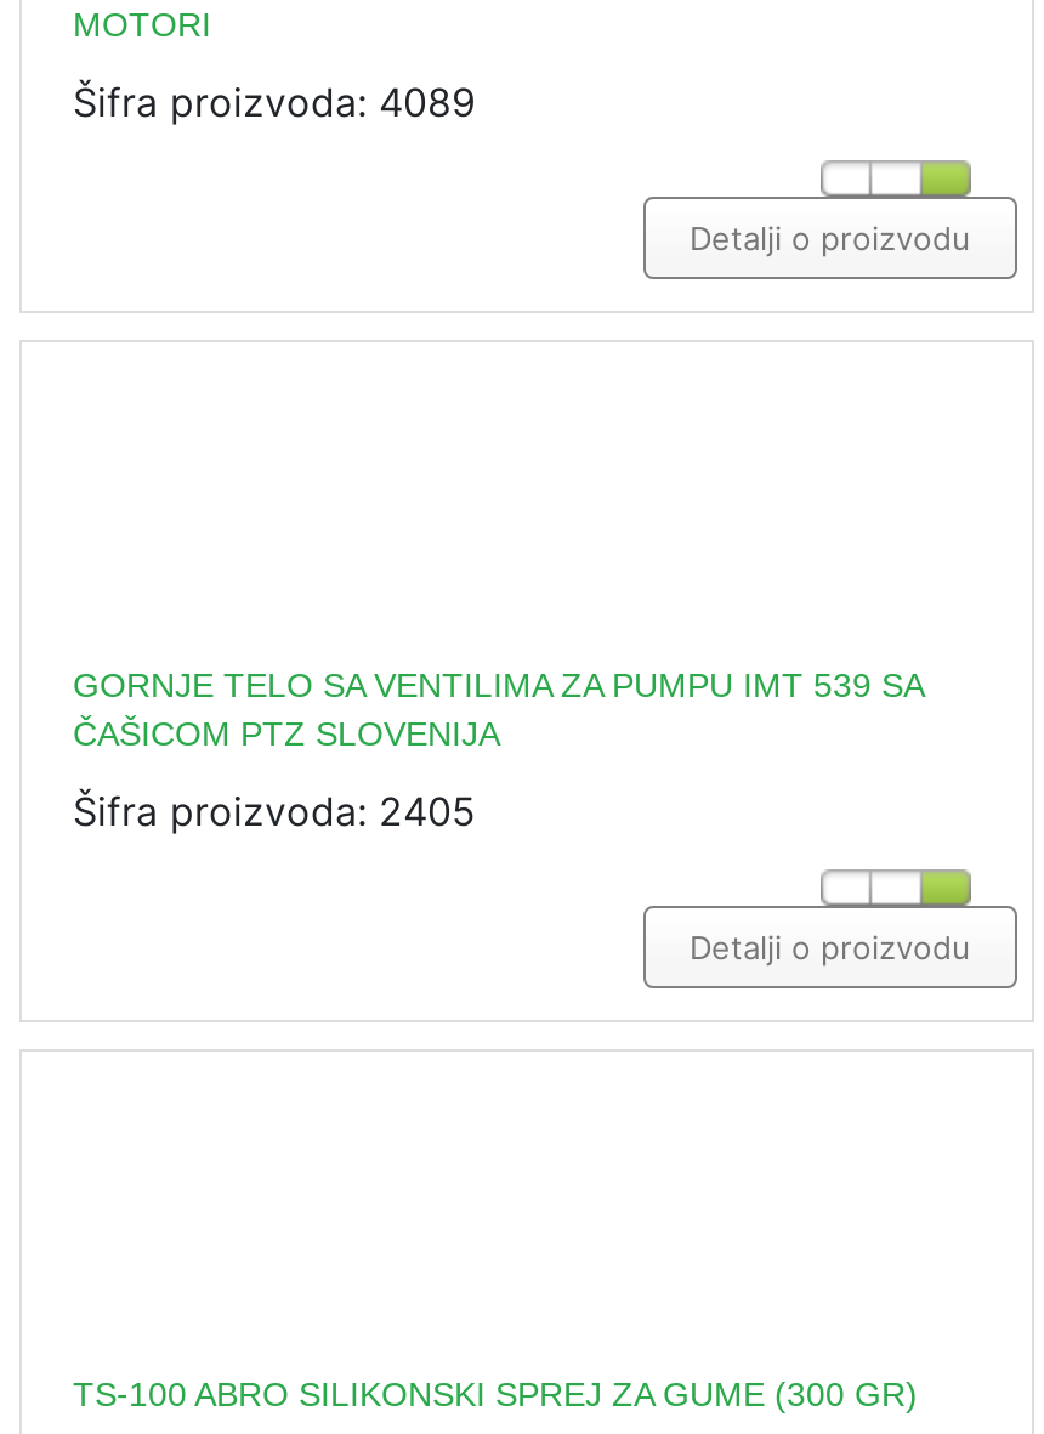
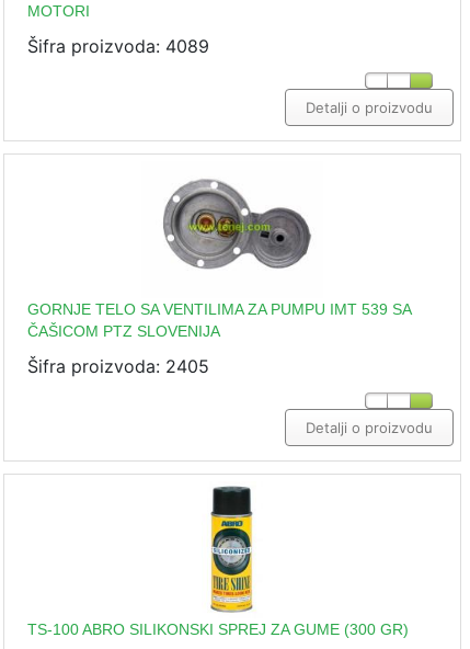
none -> [162,179,312,270] [image]
none -> [209,486,254,614] [image]

